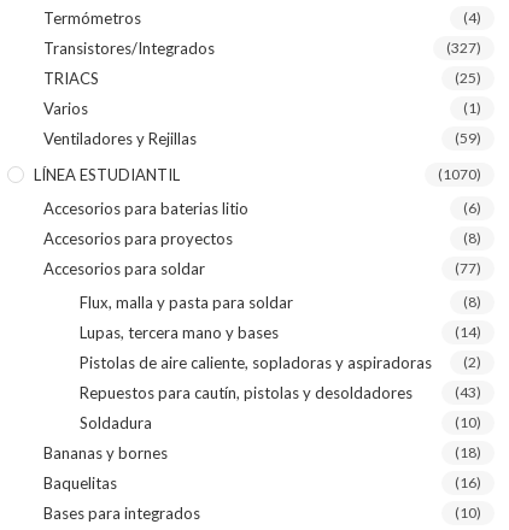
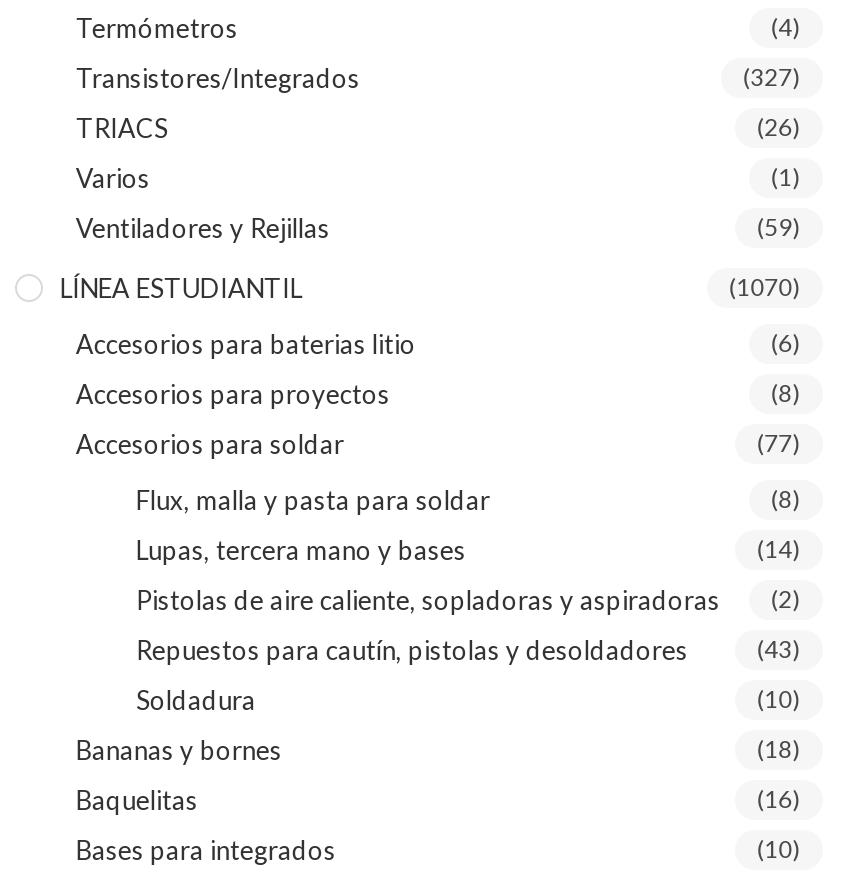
[454,68,481,86] (25) -> [756,111,800,141] (26)

